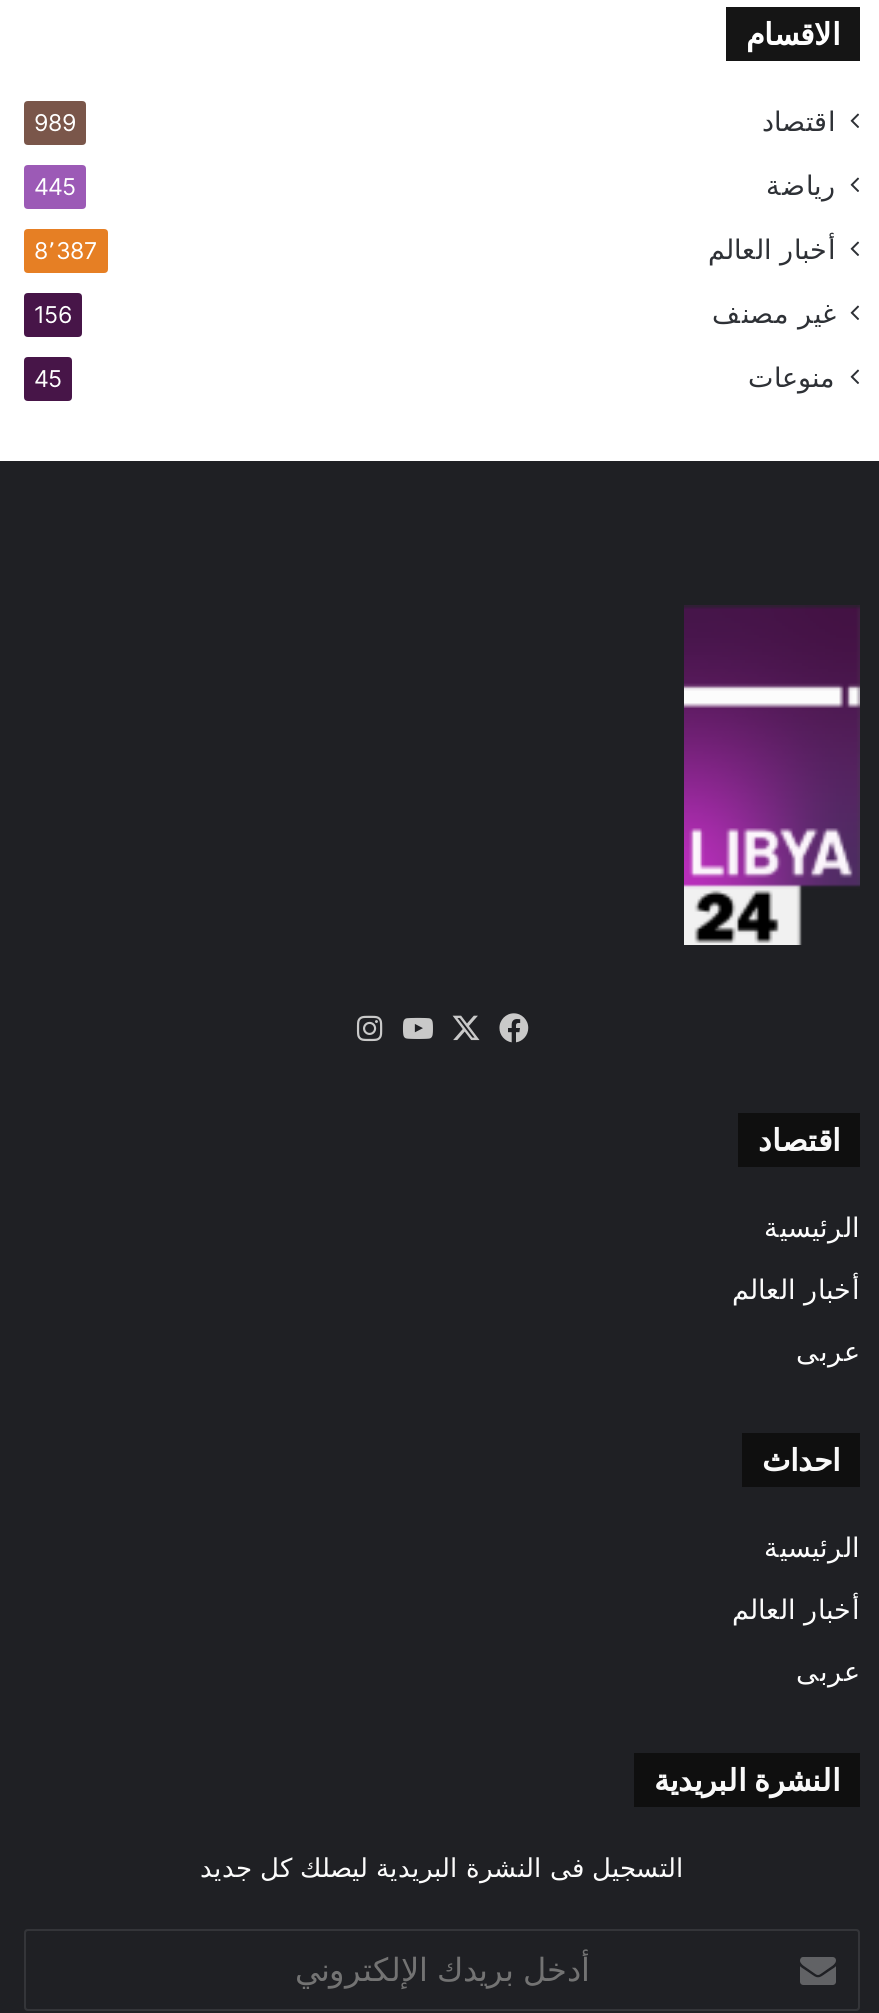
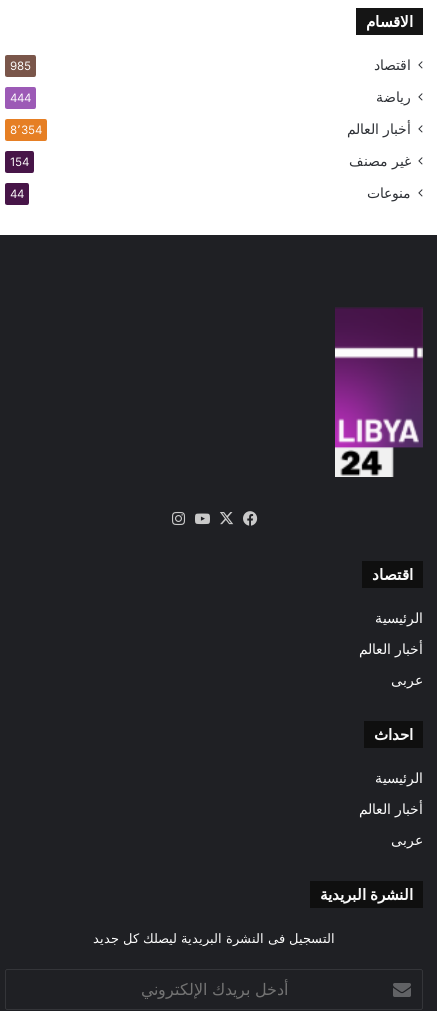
[34,109,76,137] 989 -> [10,59,31,73] 985
[34,173,76,201] 445 -> [10,91,31,105] 444
[34,237,98,265] 8٬387 -> [10,123,42,137] 8٬354
[34,301,72,329] 156 -> [10,155,29,169] 154
[34,365,62,393] 45 -> [10,187,24,201] 44

